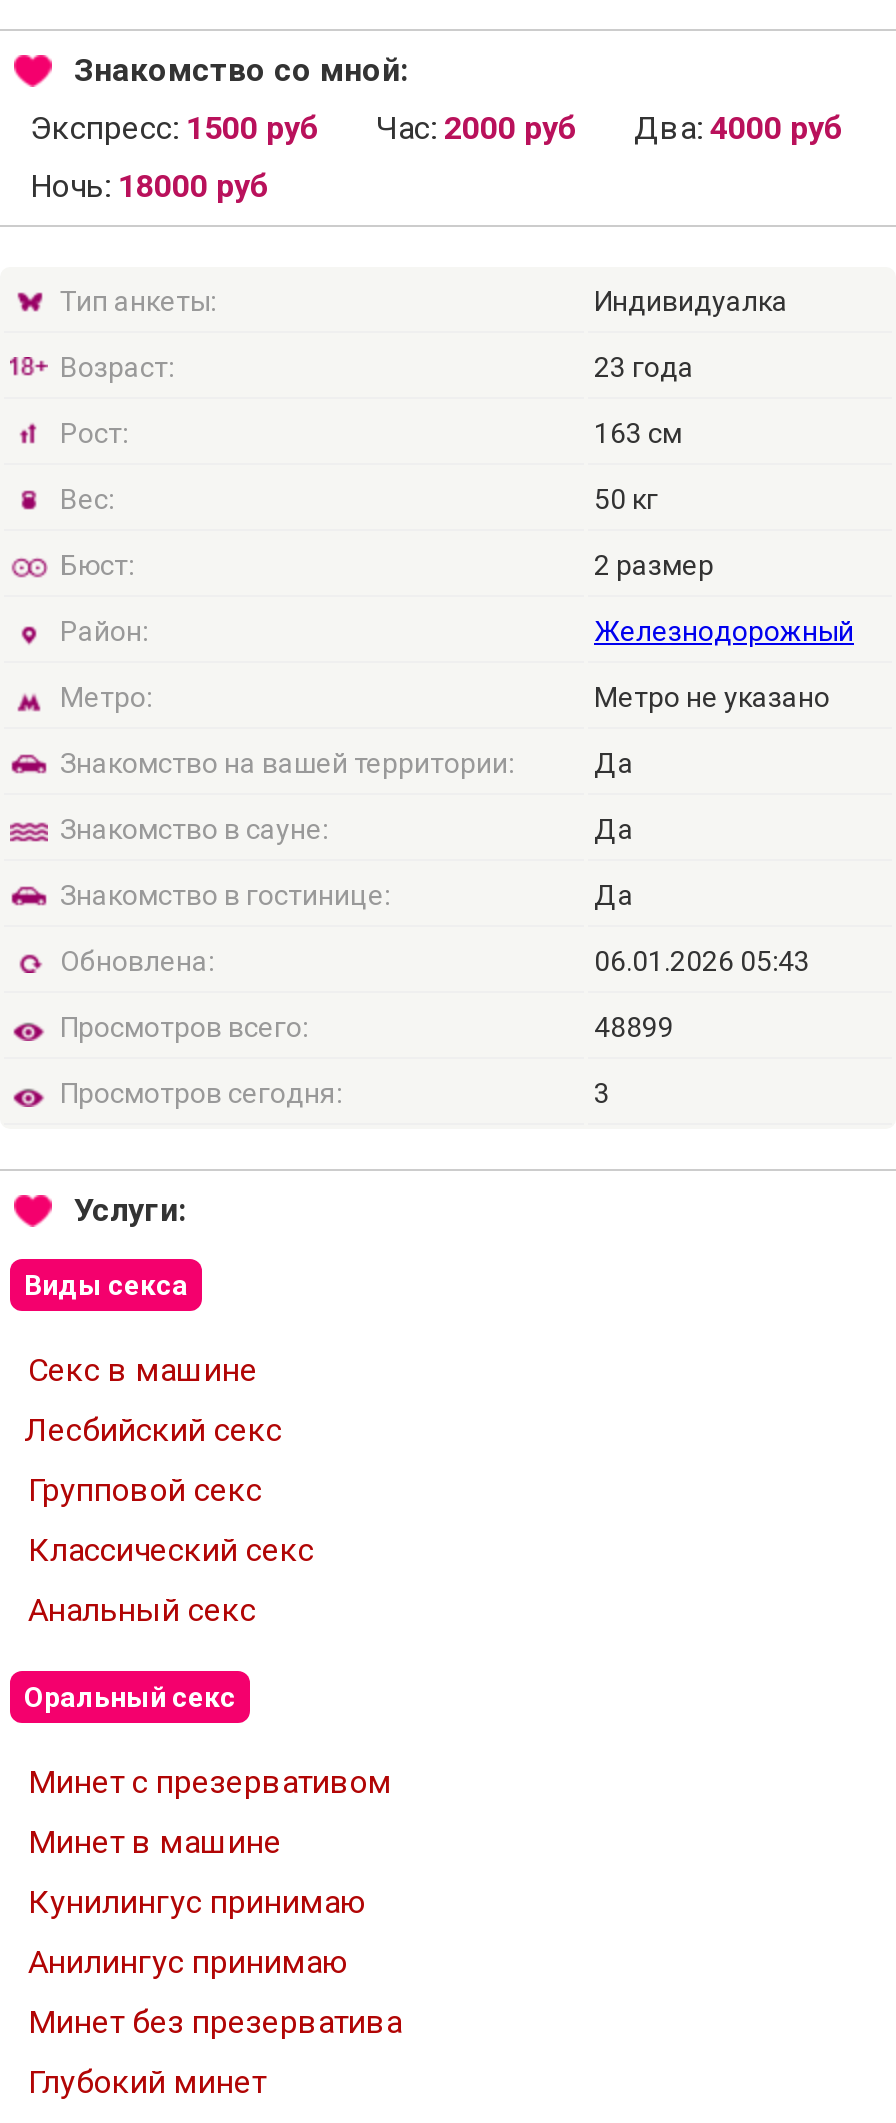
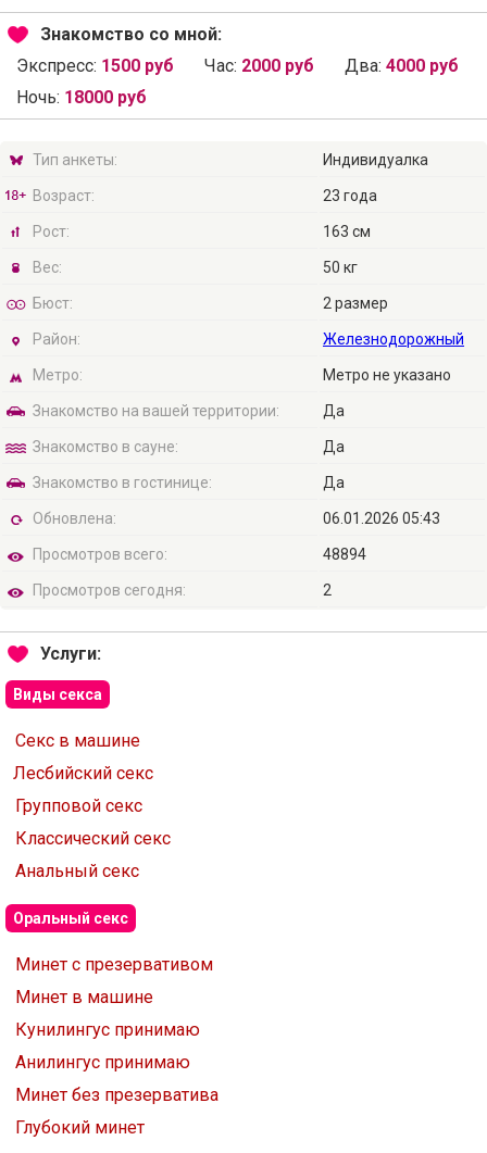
[594,1011,674,1043] 48899 -> [323,545,366,563] 48894
[594,1077,610,1109] 3 -> [323,581,332,599] 2

